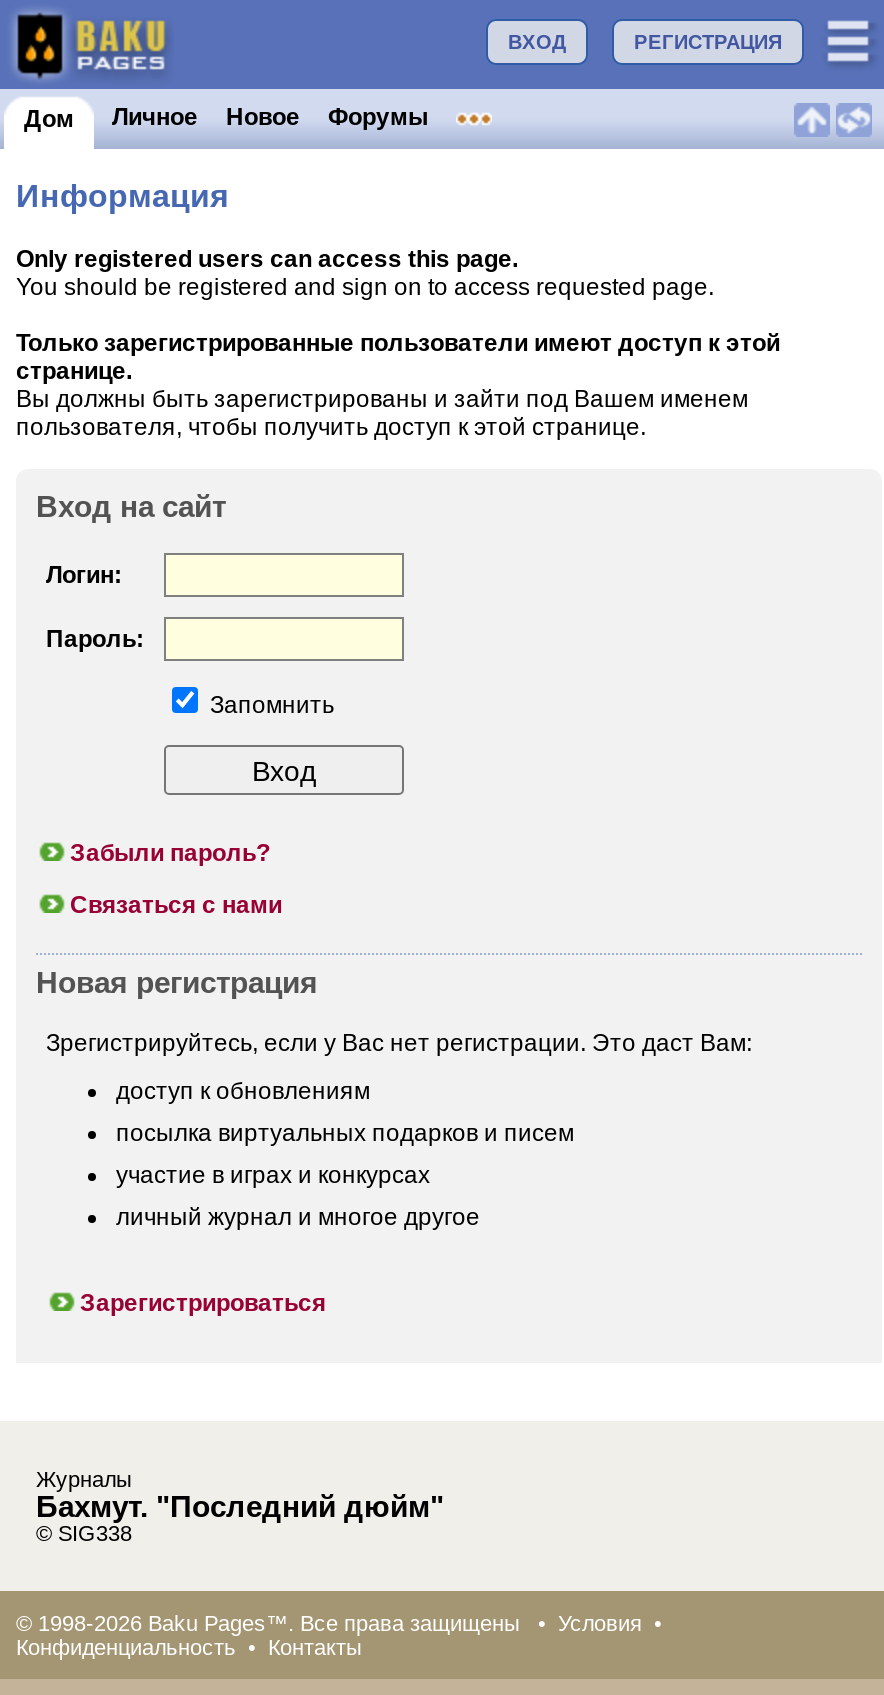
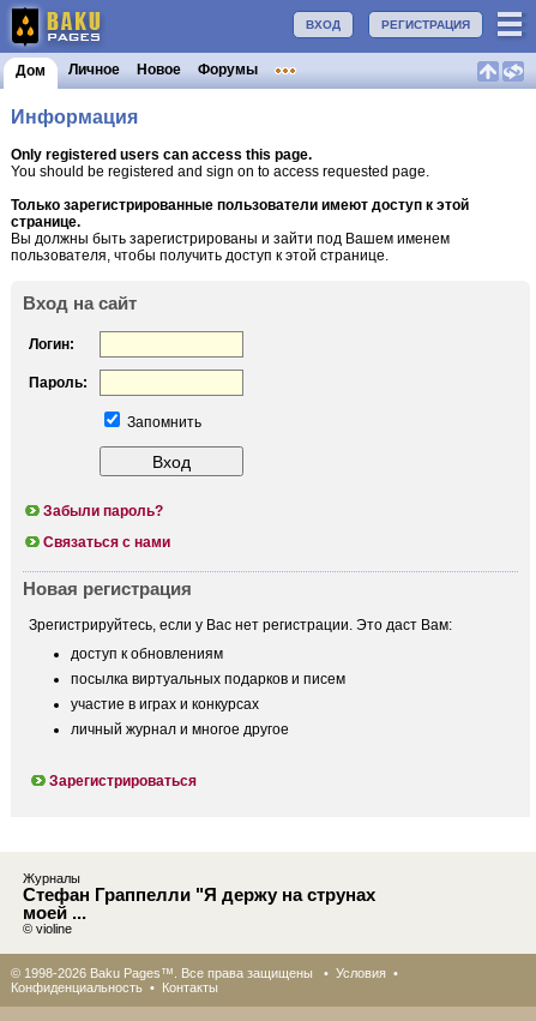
[36,1489,444,1545] Бахмут. "Последний дюйм" | © SIG338 -> [23,884,375,935] Стефан Граппелли "Я держу на струнах | моей ... | © violine

